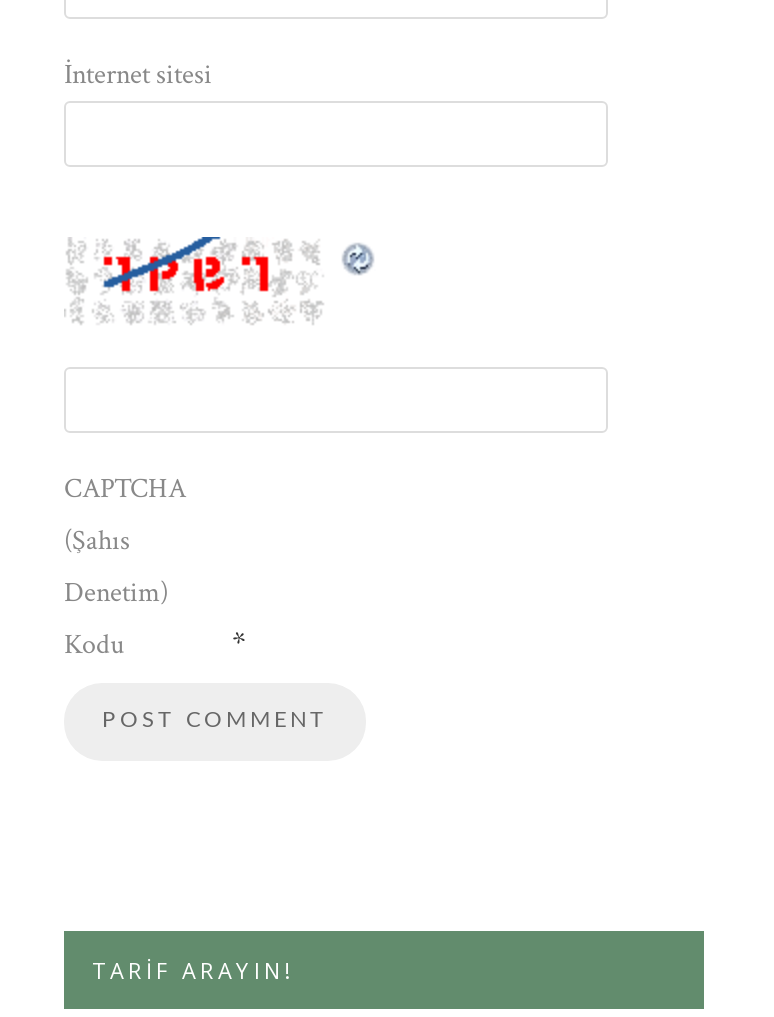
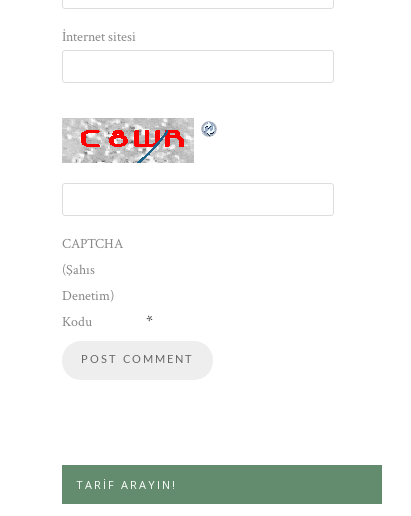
[66,236,328,326] [image] -> [62,117,195,164] [image]

